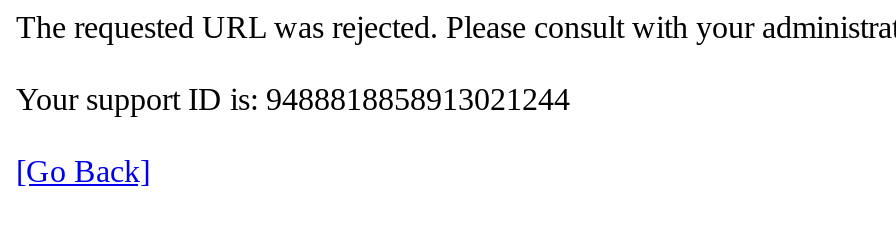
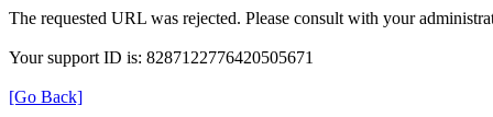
[16,82,570,116] Your support ID is: 9488818858913021244 -> [9,48,314,67] Your support ID is: 8287122776420505671

